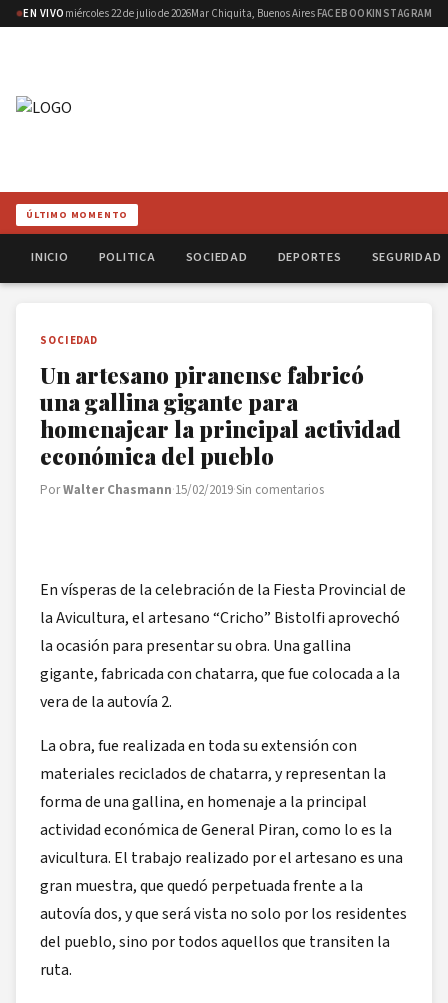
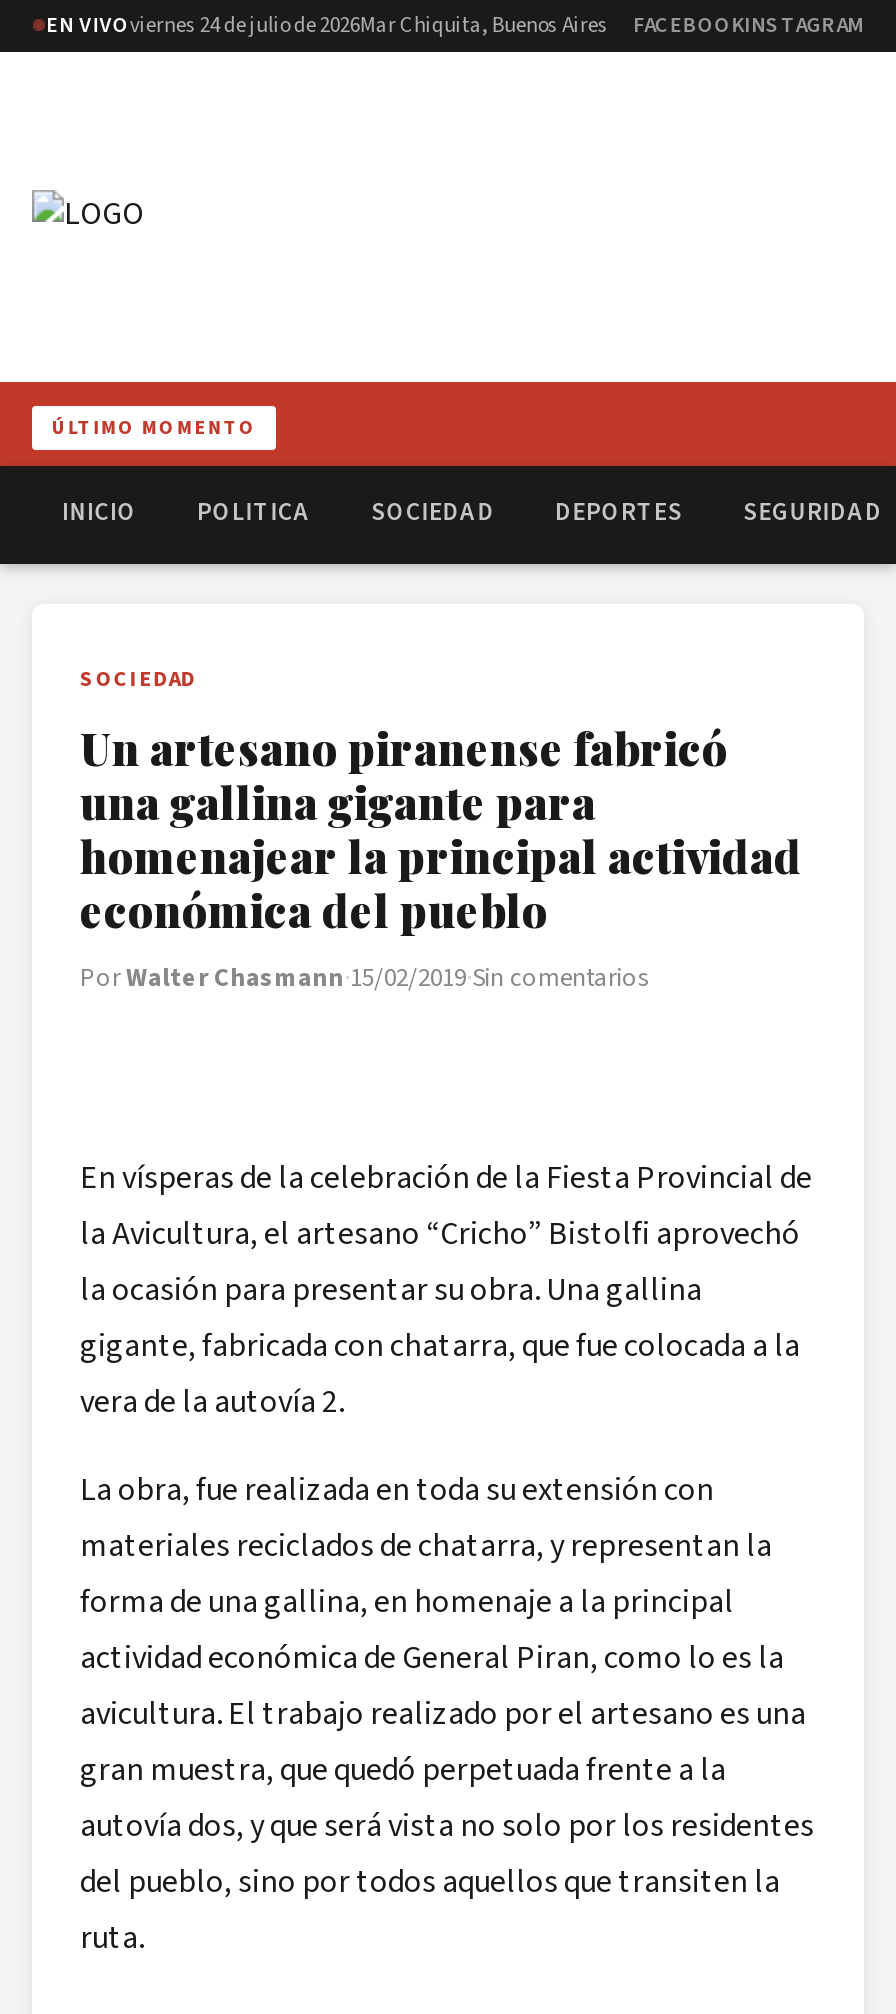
[23,6,432,21] EN VIVO miércoles 22 de julio de 2026Mar Chiquita, Buenos Aires FACEBOOKINSTAGRAM -> [46,10,864,40] EN VIVOviernes 24 de julio de 2026Mar Chiquita, Buenos Aires | FACEBOOKINSTAGRAM

